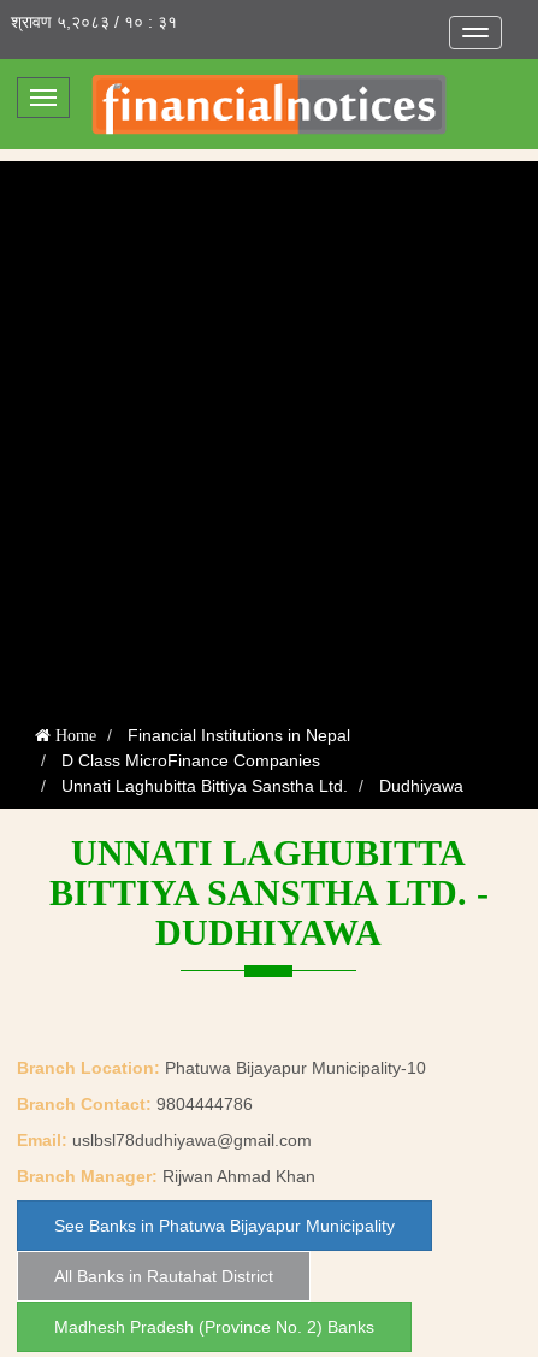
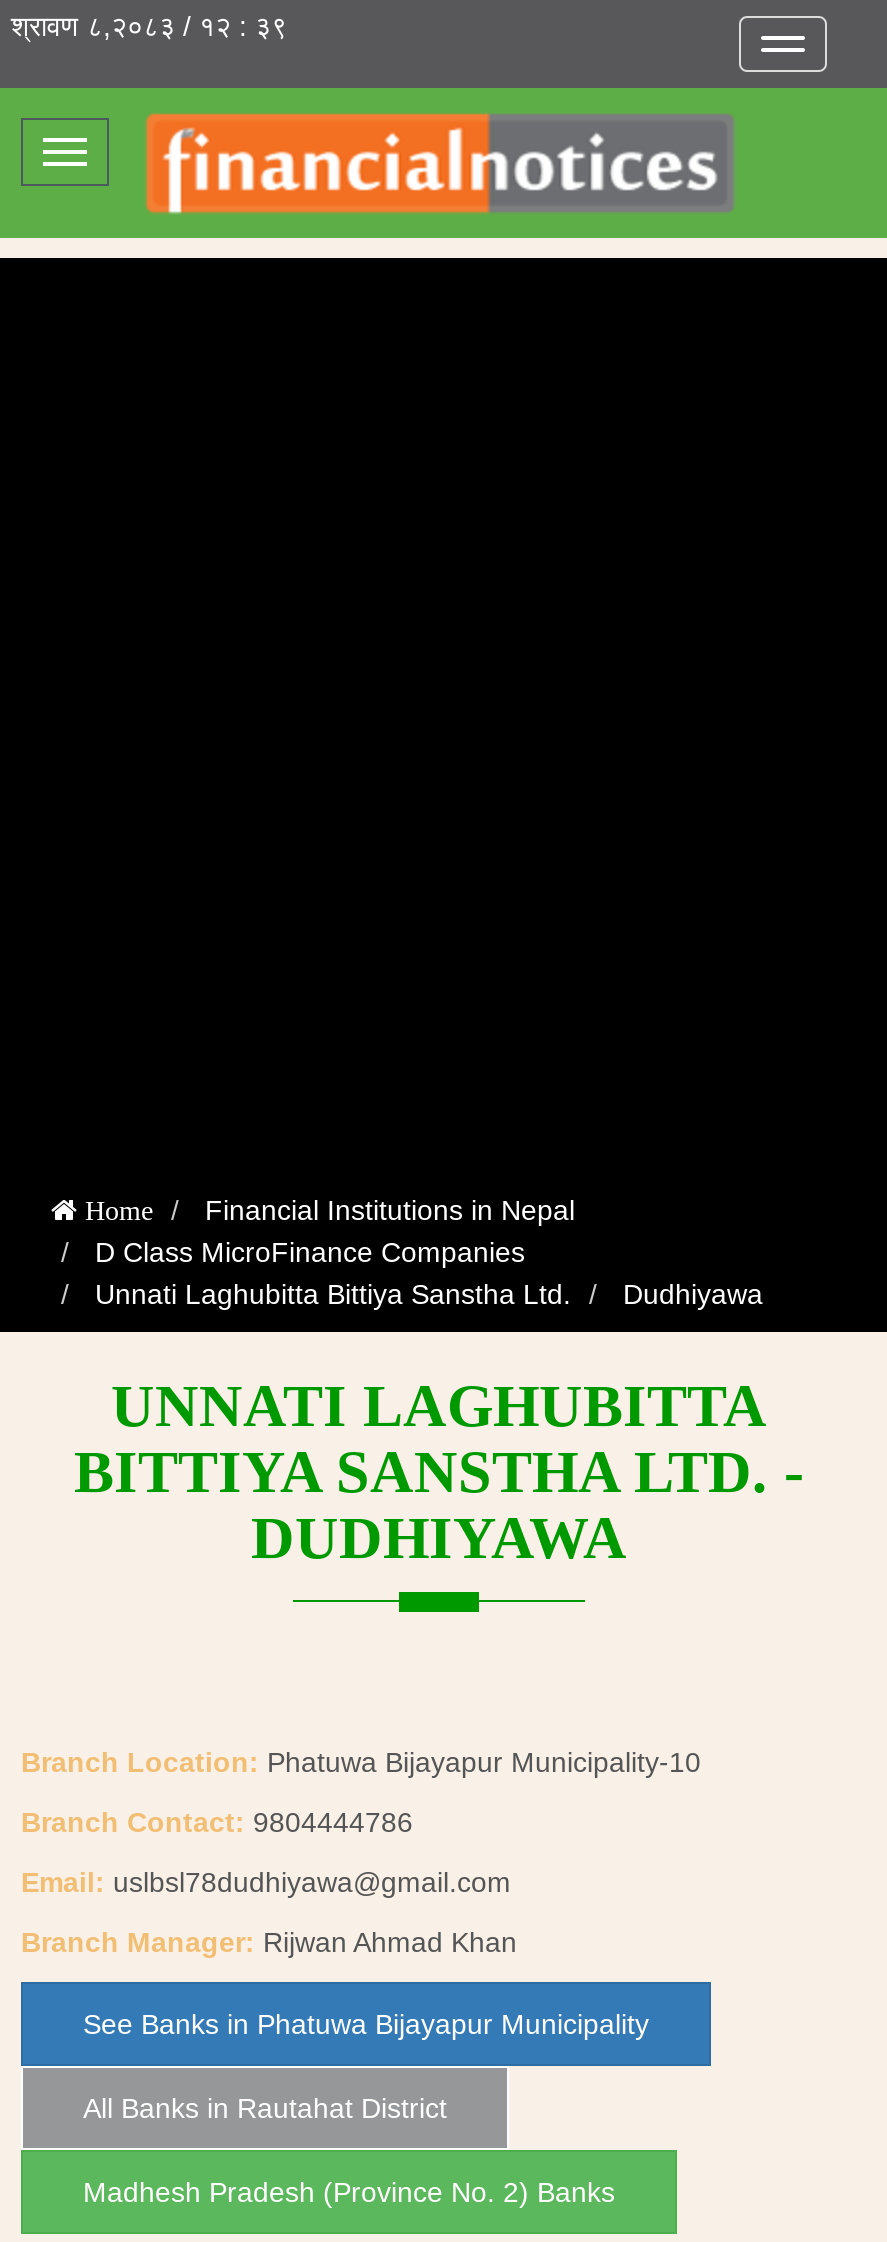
[11,12,177,31] श्रावण ५,२०८३ / १० : ३१ -> [11,10,287,42] श्रावण ८,२०८३ / १२ : ३९

